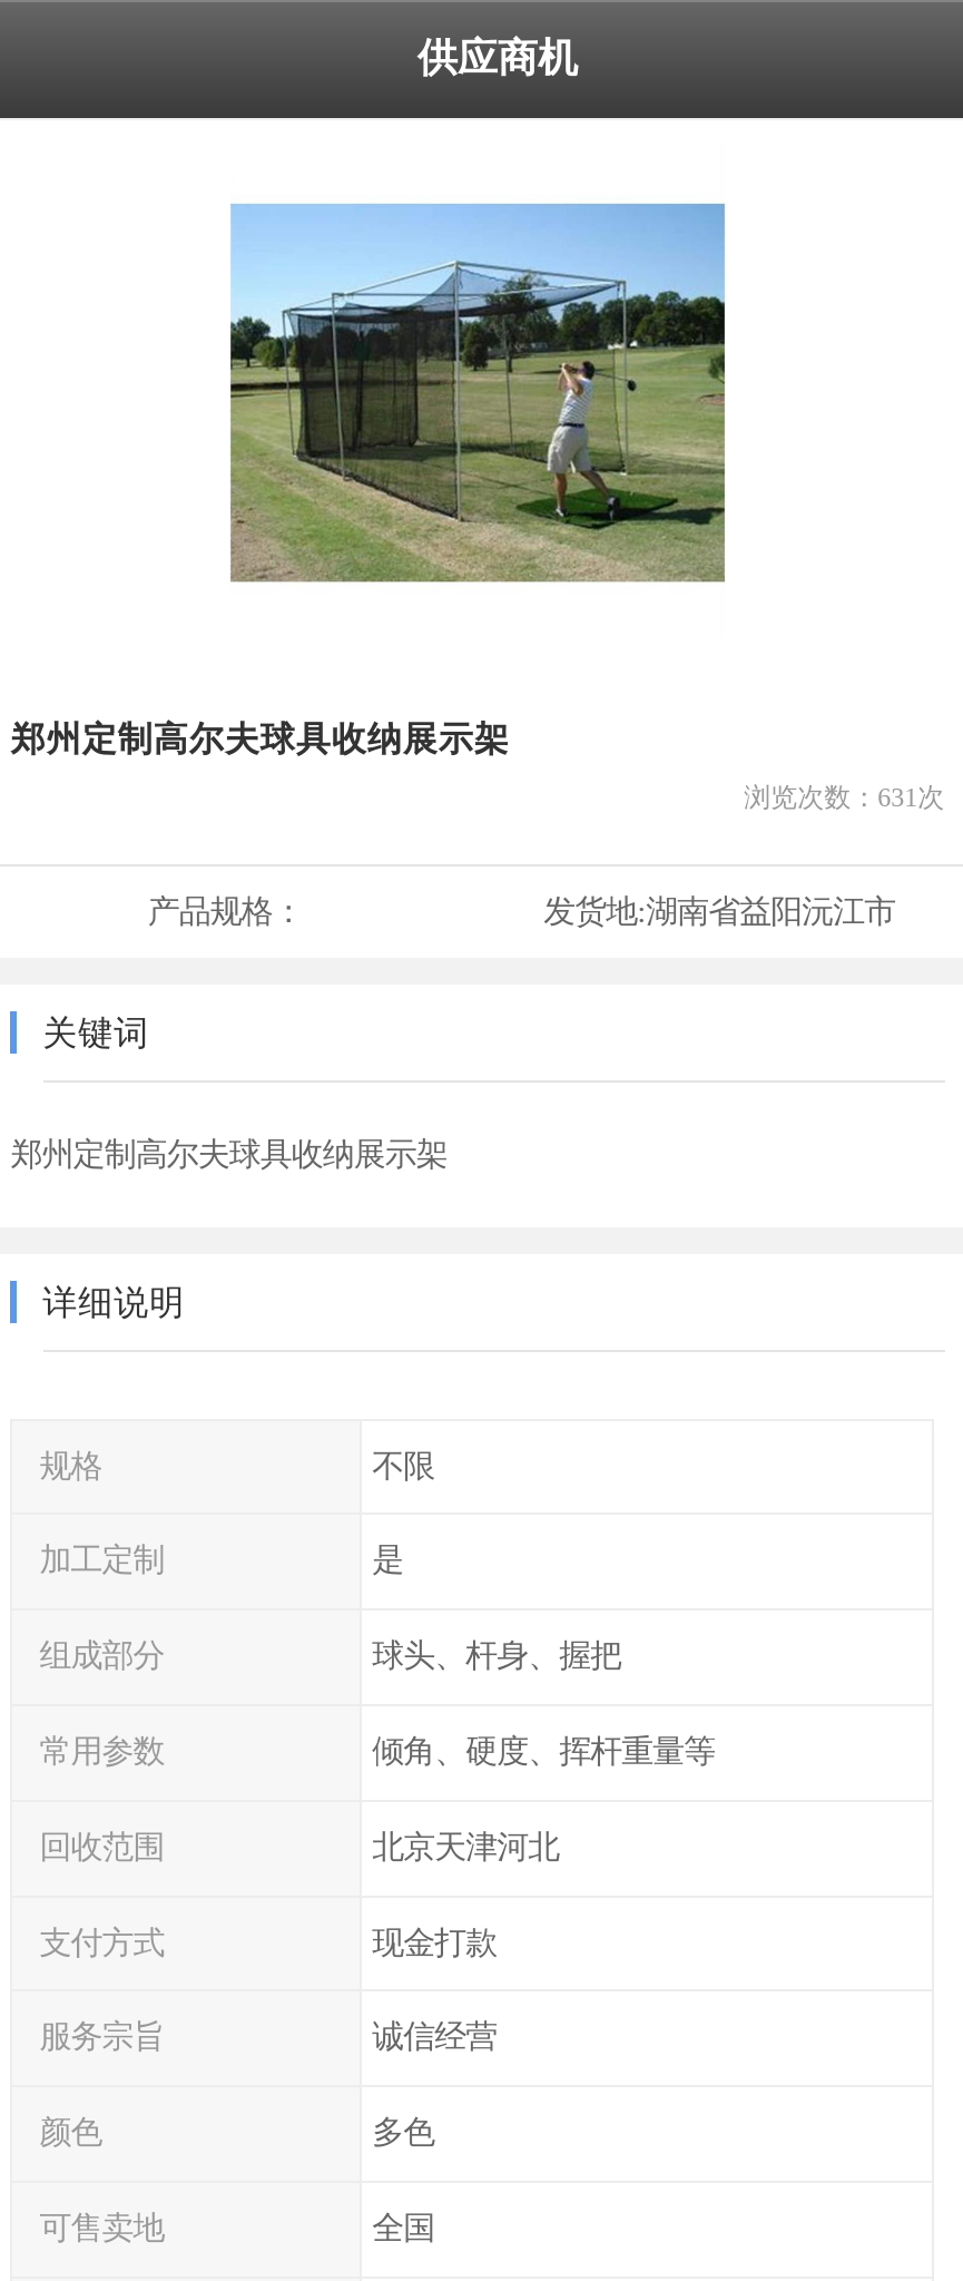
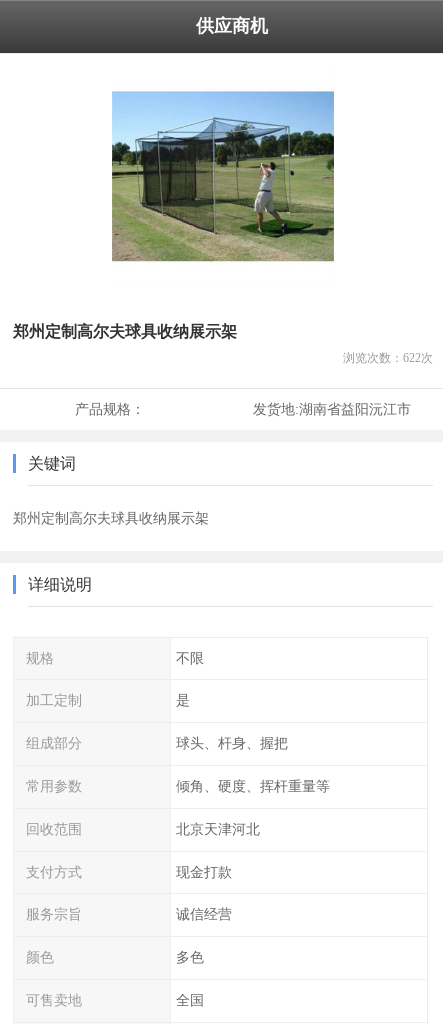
[744,781,945,812] 浏览次数：631次 -> [343,351,433,365] 浏览次数：622次

